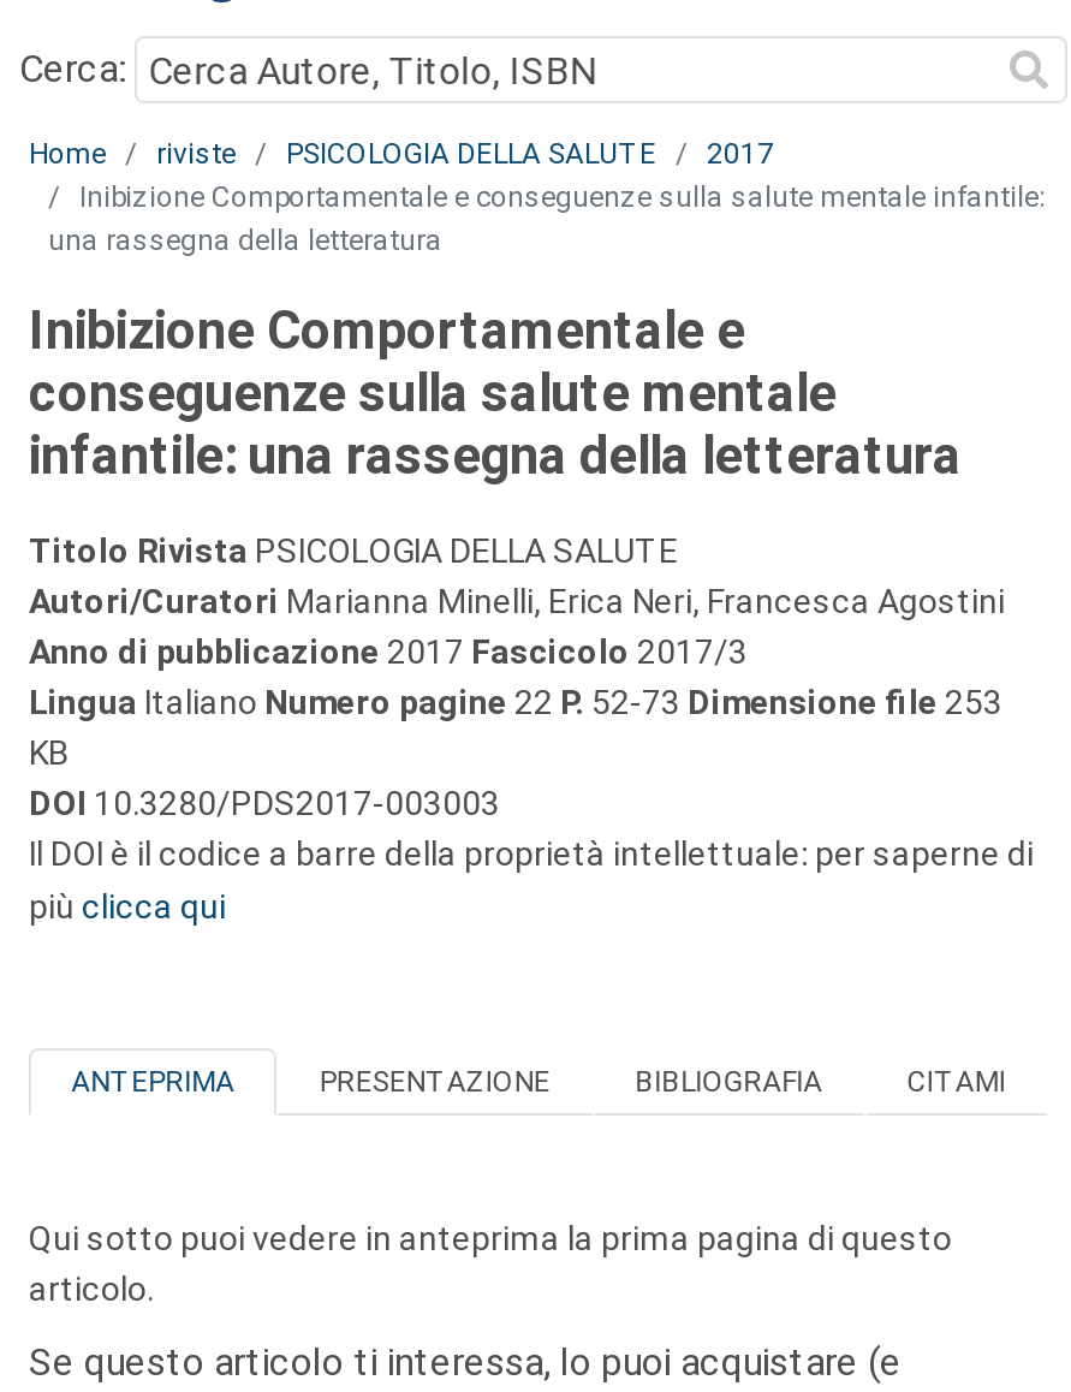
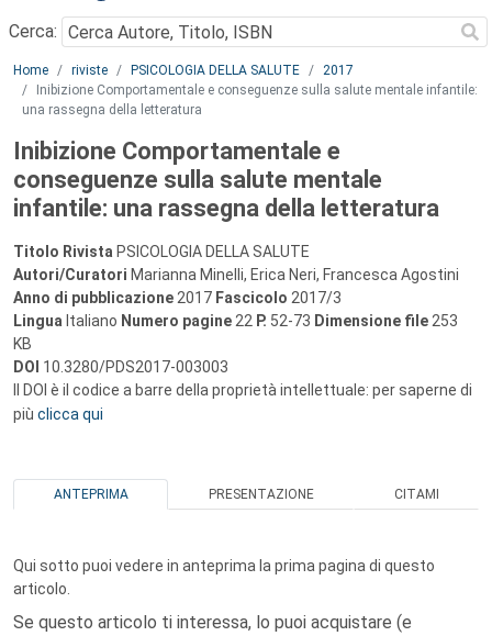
[635,1065,822,1099] BIBLIOGRAFIA -> none

